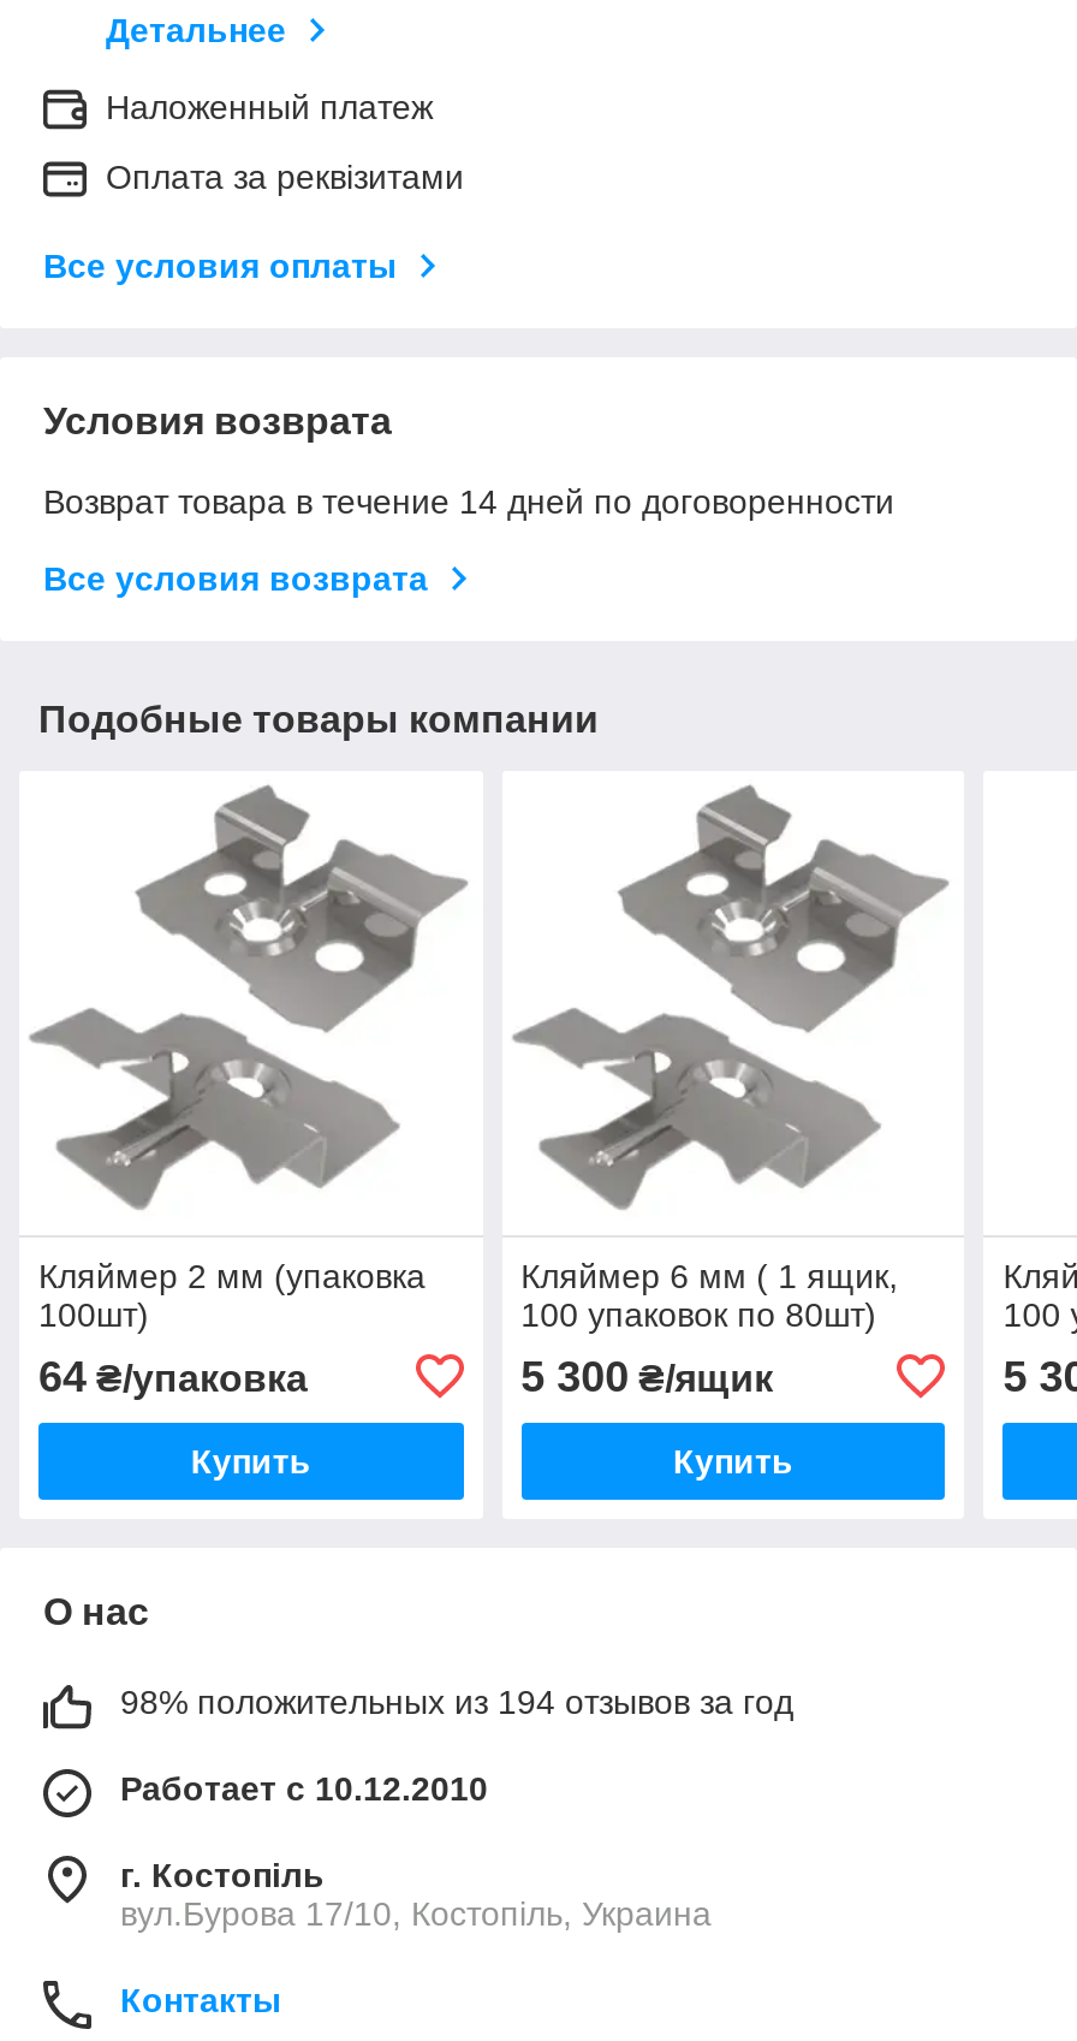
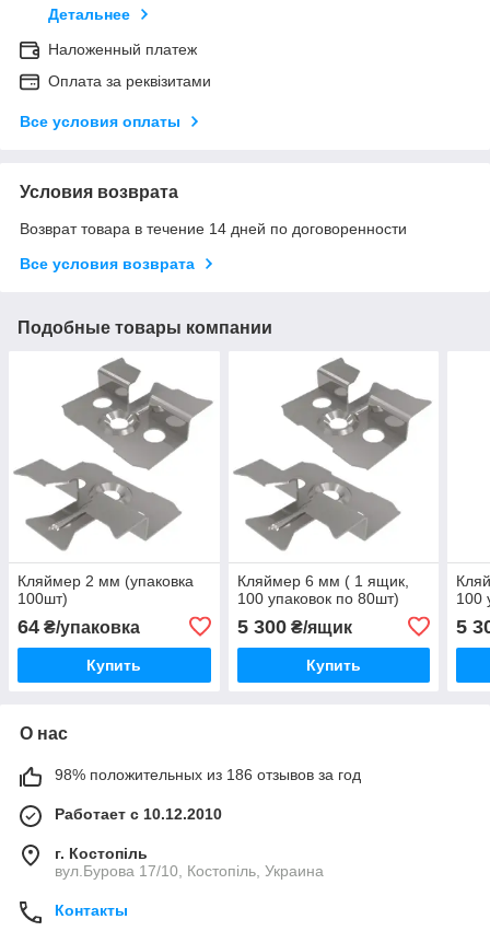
[120,1682,793,1721] 98% положительных из 194 отзывов за год -> [55,766,361,783] 98% положительных из 186 отзывов за год

